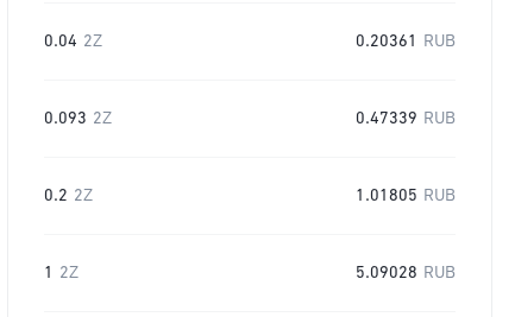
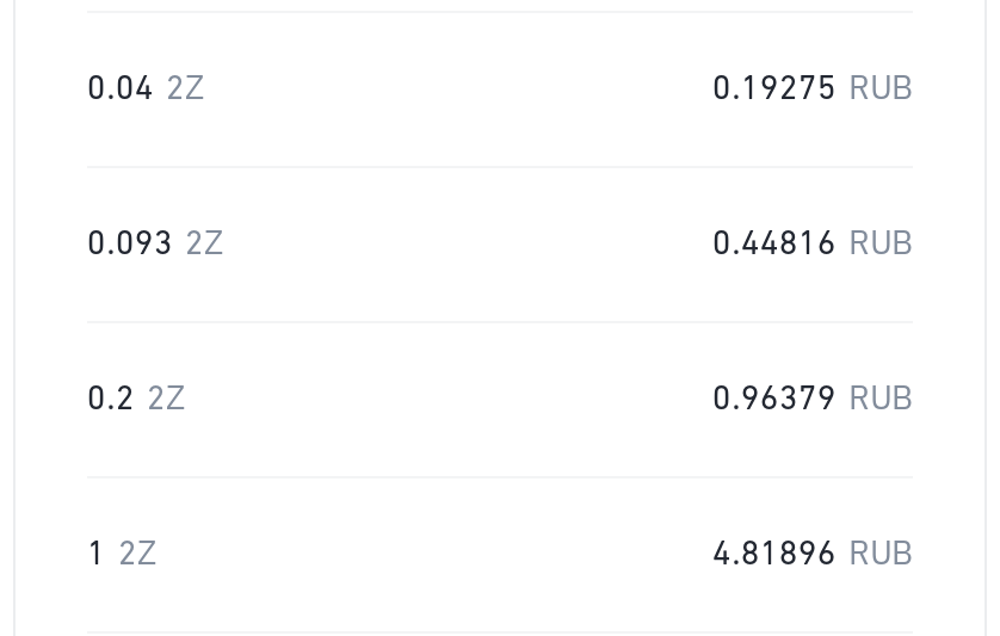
[356,33,456,50] 0.20361 RUB -> [712,73,913,106] 0.19275 RUB
[356,110,456,127] 0.47339 RUB -> [712,228,913,261] 0.44816 RUB
[356,188,456,204] 1.01805 RUB -> [712,383,913,416] 0.96379 RUB
[356,265,456,281] 5.09028 RUB -> [712,538,913,572] 4.81896 RUB

